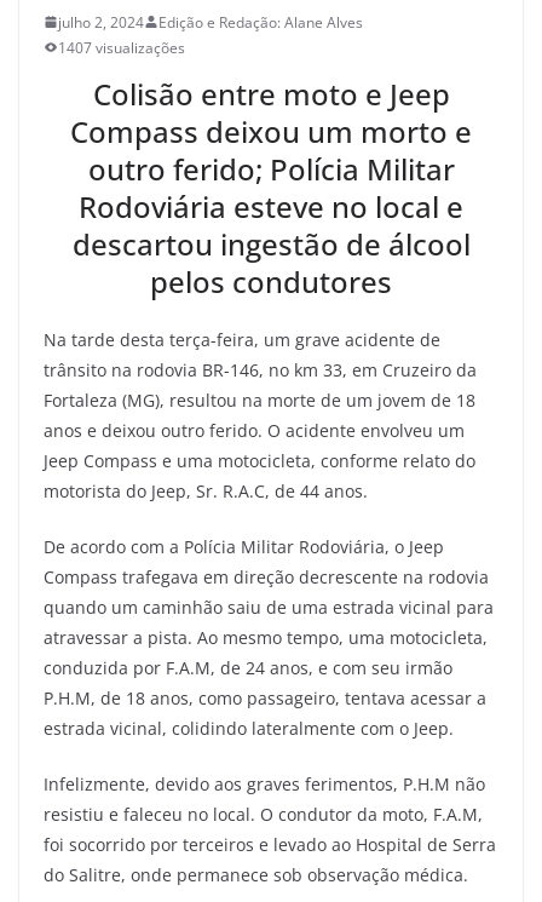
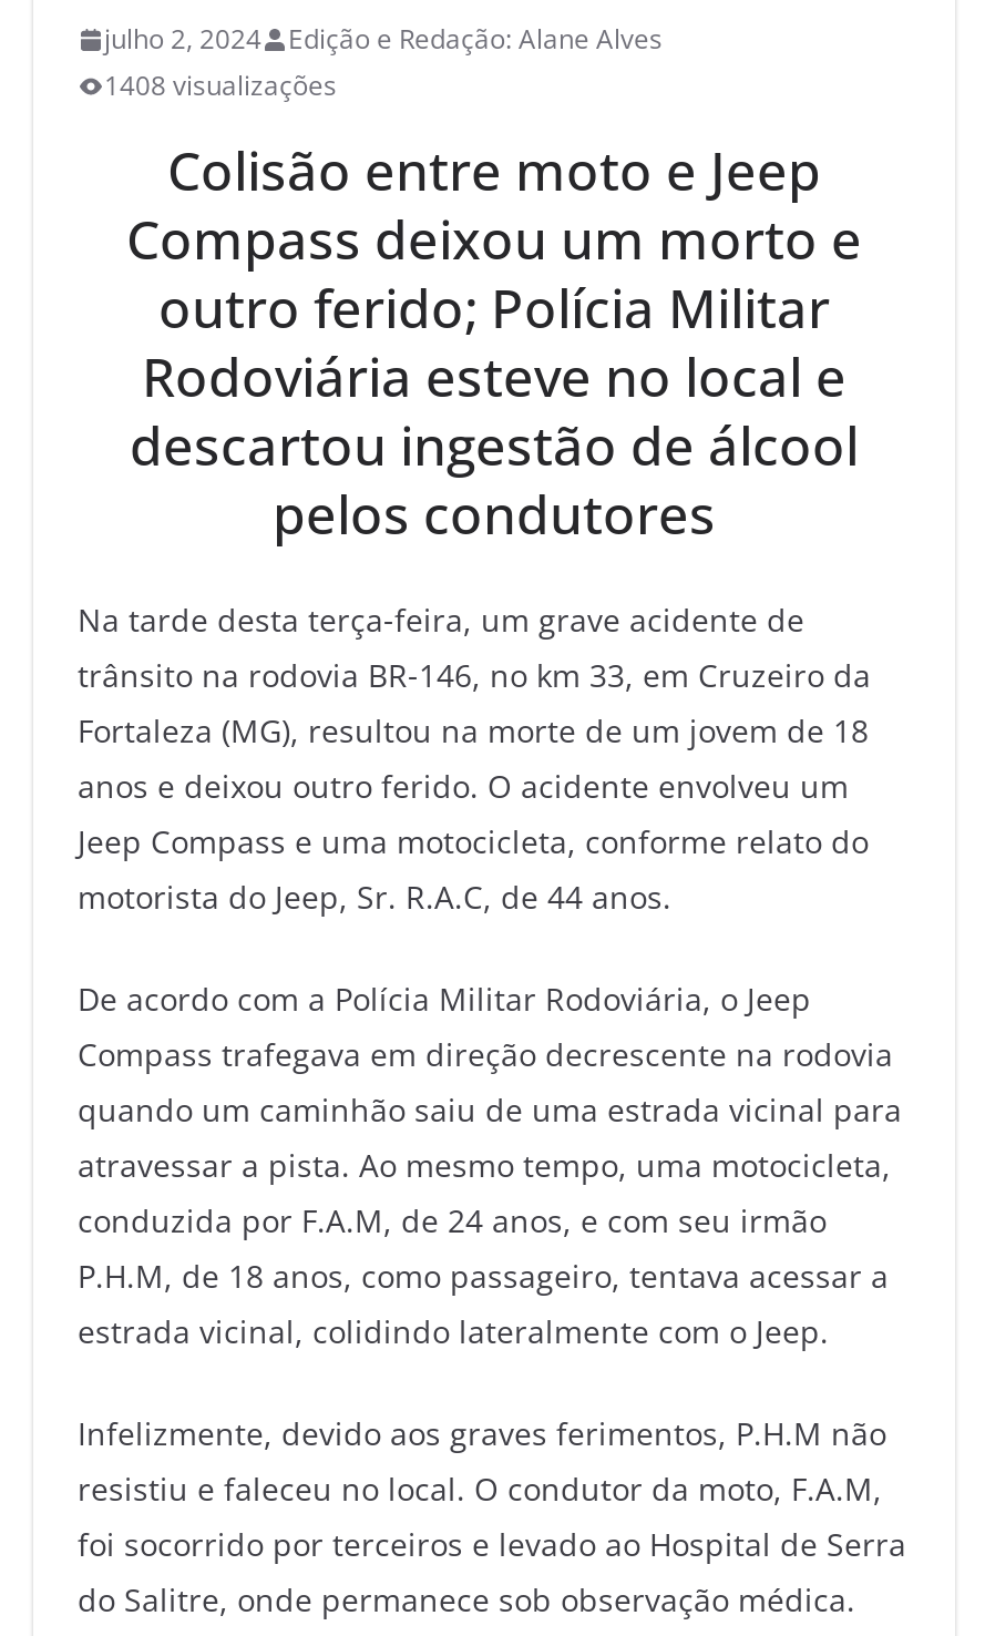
[58,37,185,58] 1407 visualizações -> [104,68,337,105] 1408 visualizações

